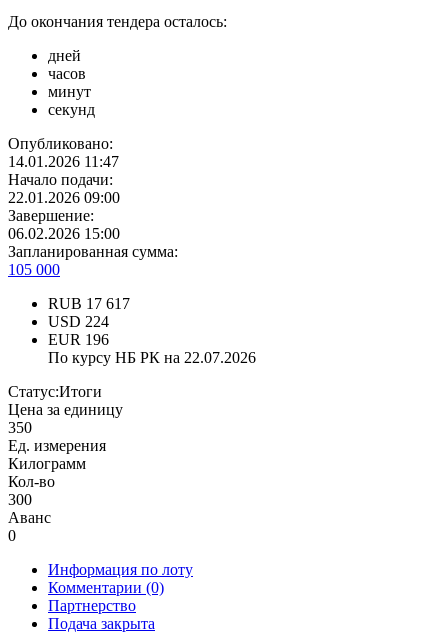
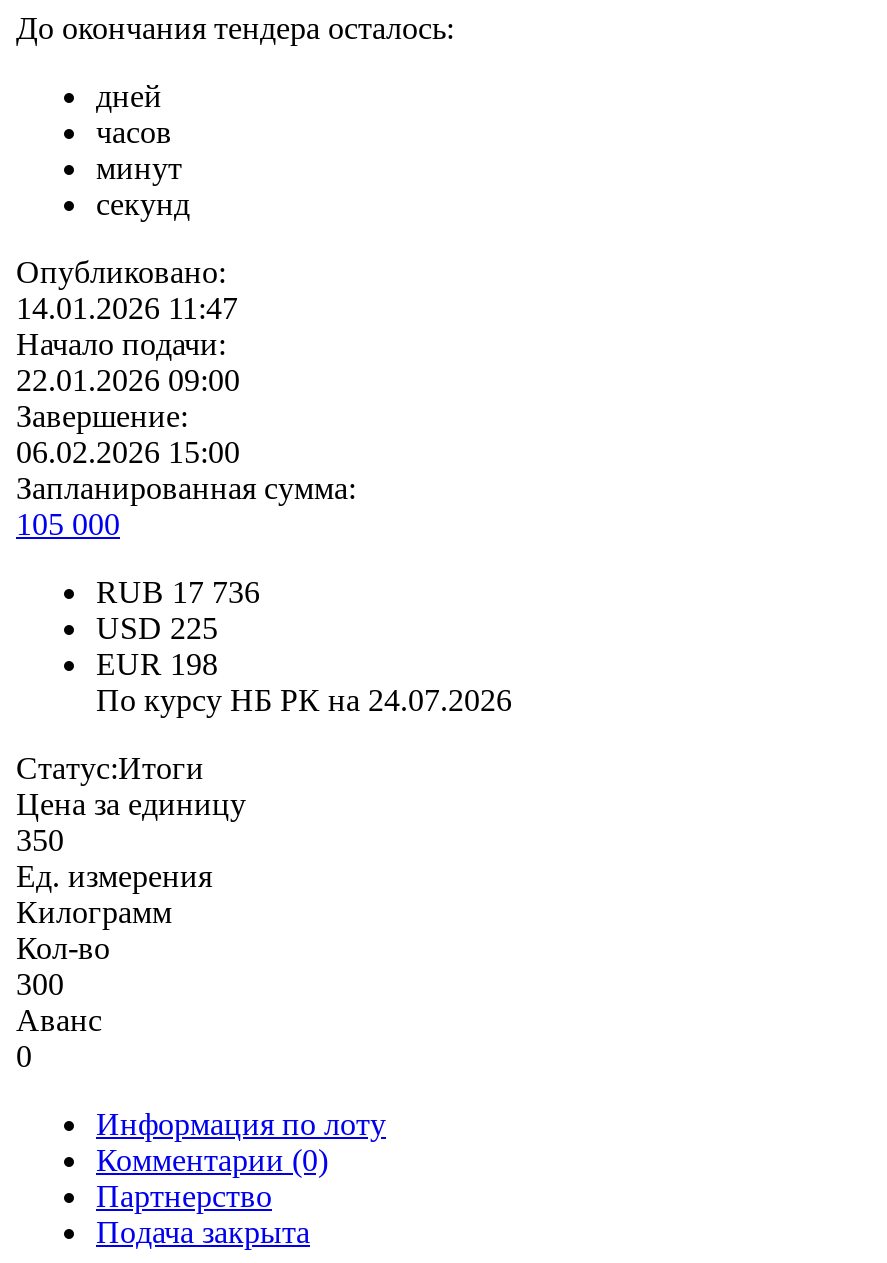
[48,295,130,312] RUB 17 617 -> [96,575,260,609] RUB 17 736
[48,313,109,330] USD 224 -> [96,611,218,645] USD 225
[48,331,109,348] EUR 196 -> [96,647,218,681] EUR 198
[48,349,256,366] По курсу НБ РК на 22.07.2026 -> [96,683,512,717] По курсу НБ РК на 24.07.2026

